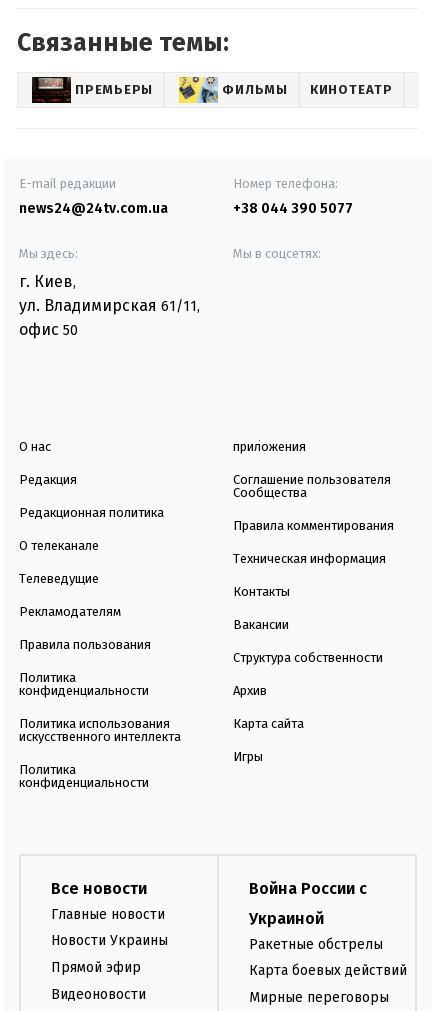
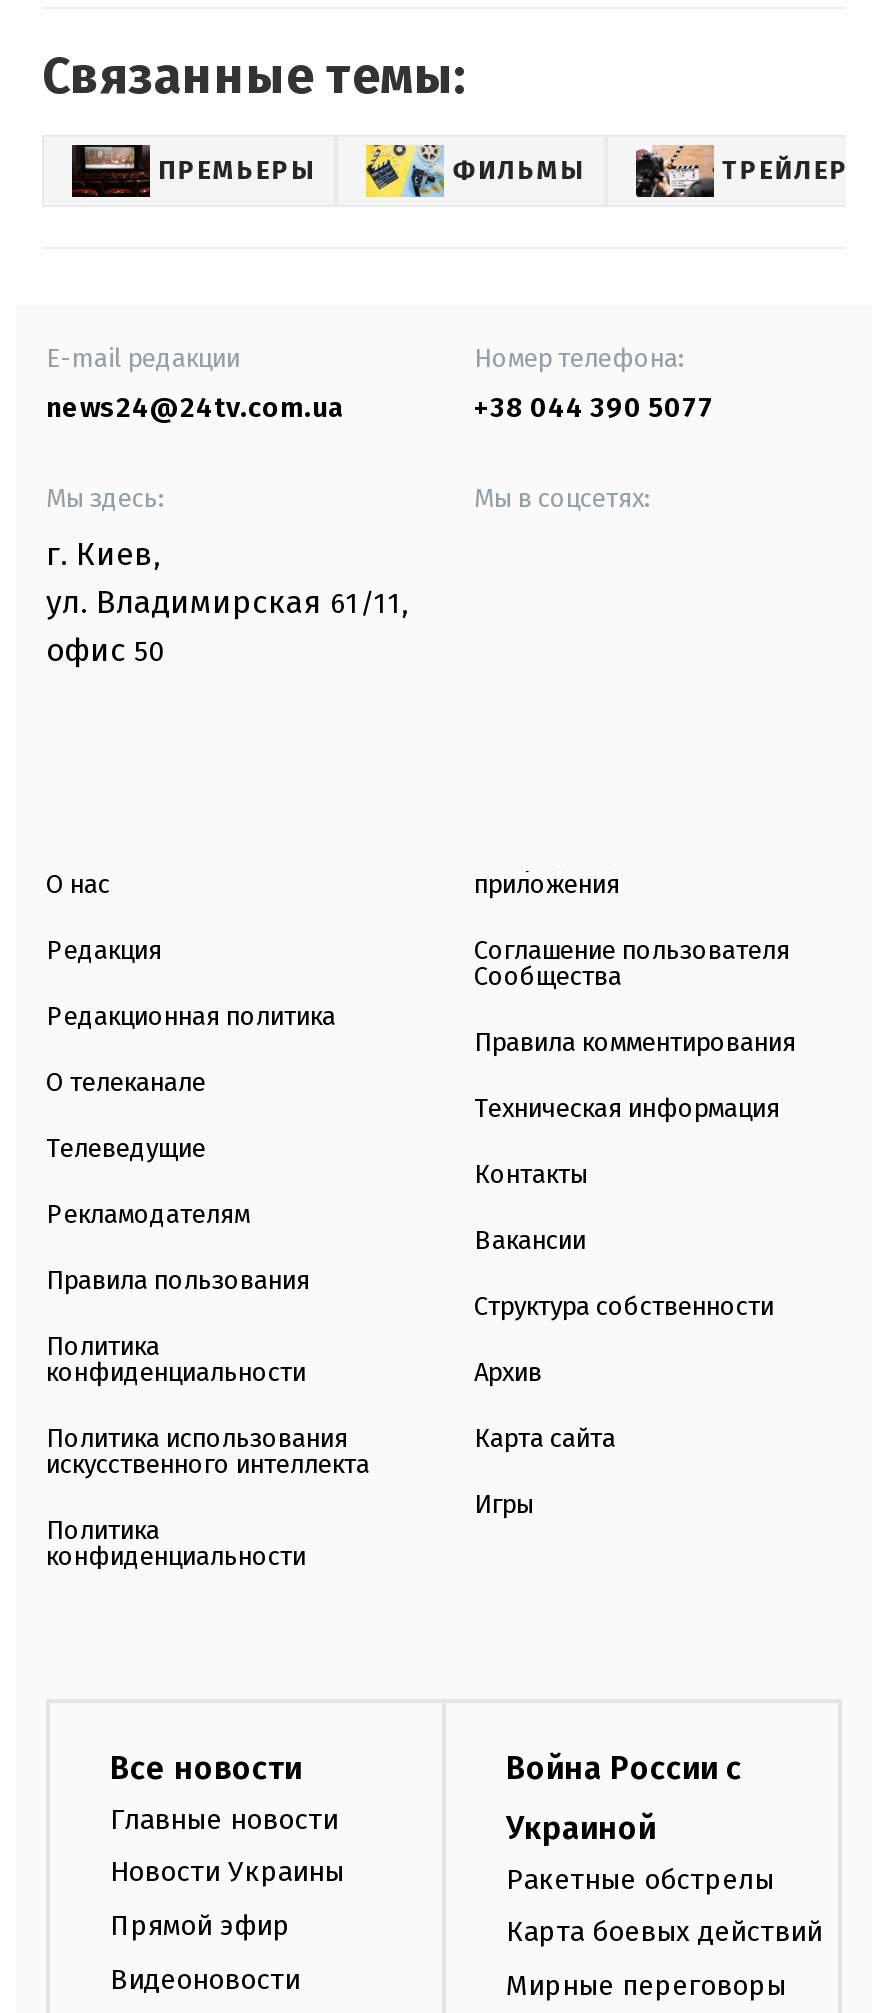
[310,82,393,97] КИНОТЕАТР -> [722,155,872,185] ТРЕЙЛЕРЫ

